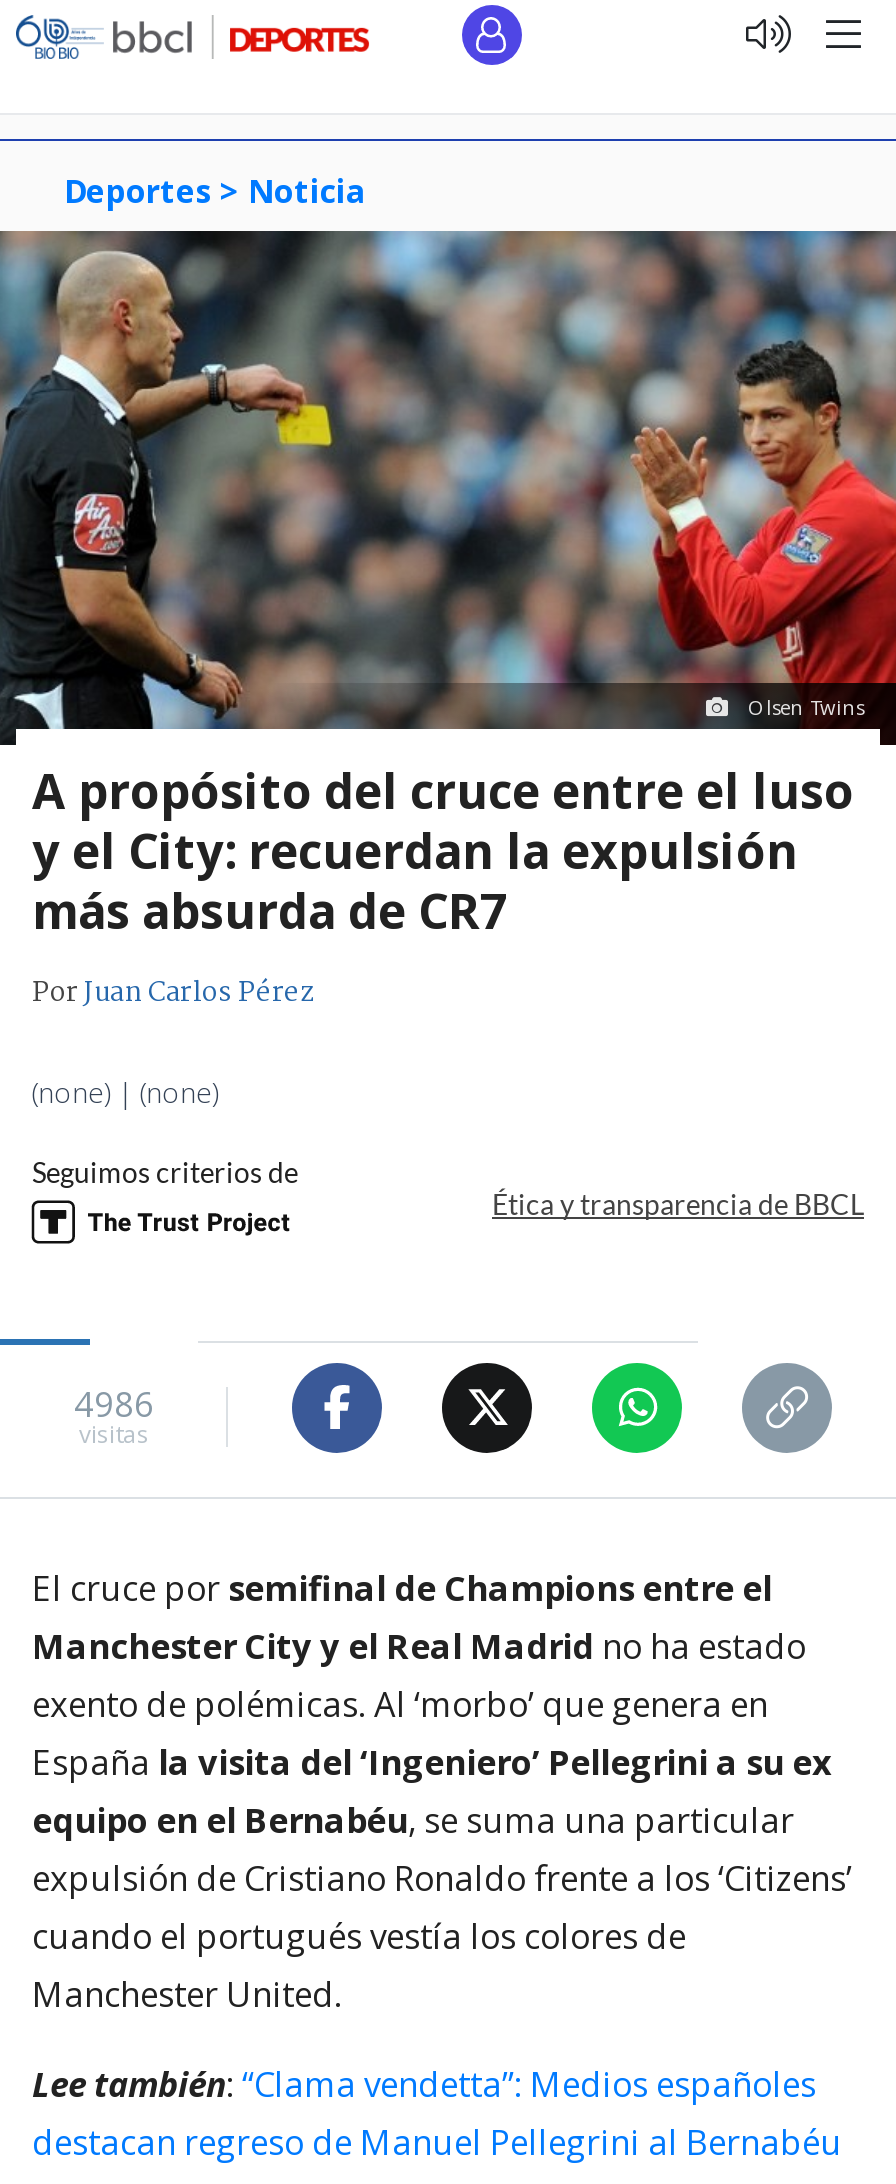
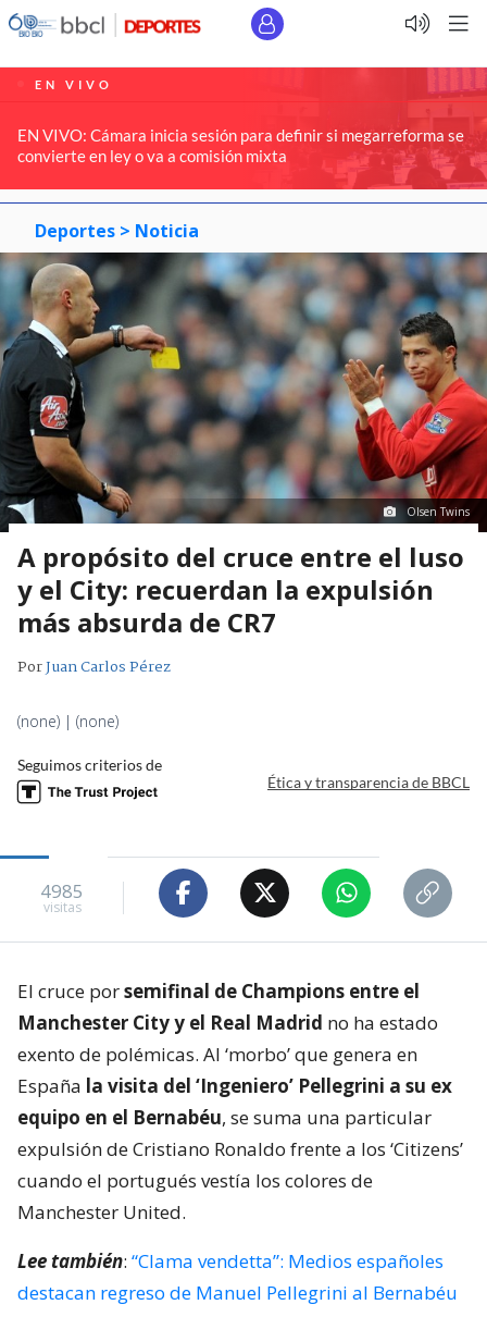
none -> [3,66,484,190] [image] | EN VIVO | EN VIVO: Cámara inicia sesión para definir si megarreforma se | convierte en ley o va a comisión mixta
[74,1382,154,1428] 4986 -> [40,879,84,904] 4985

